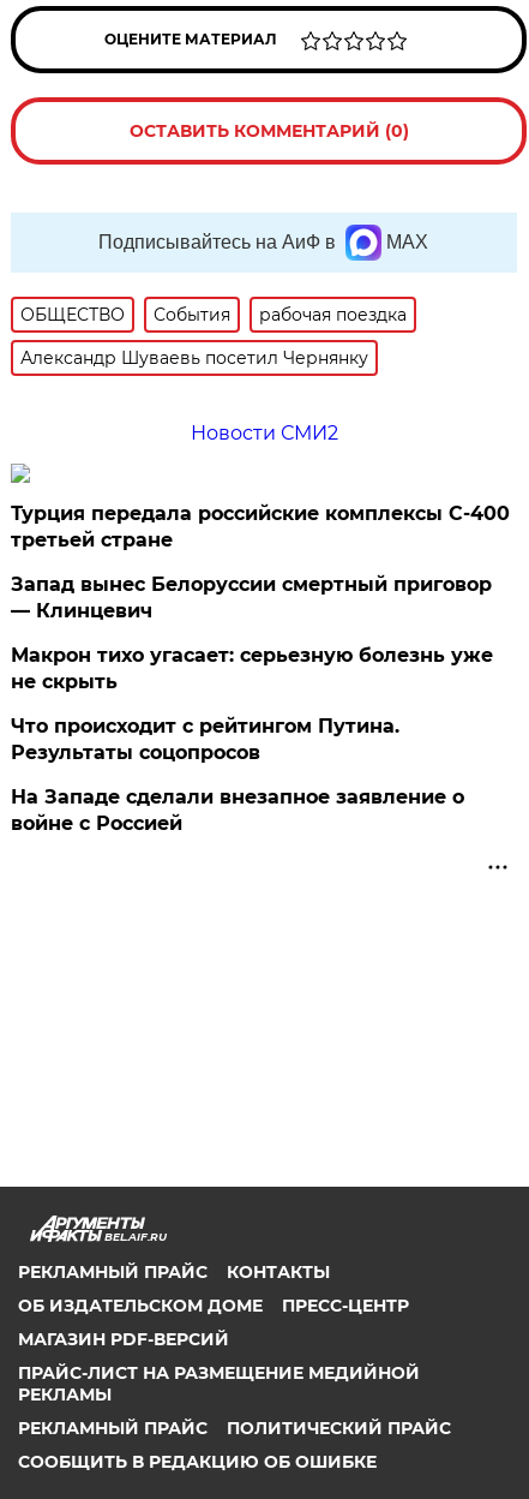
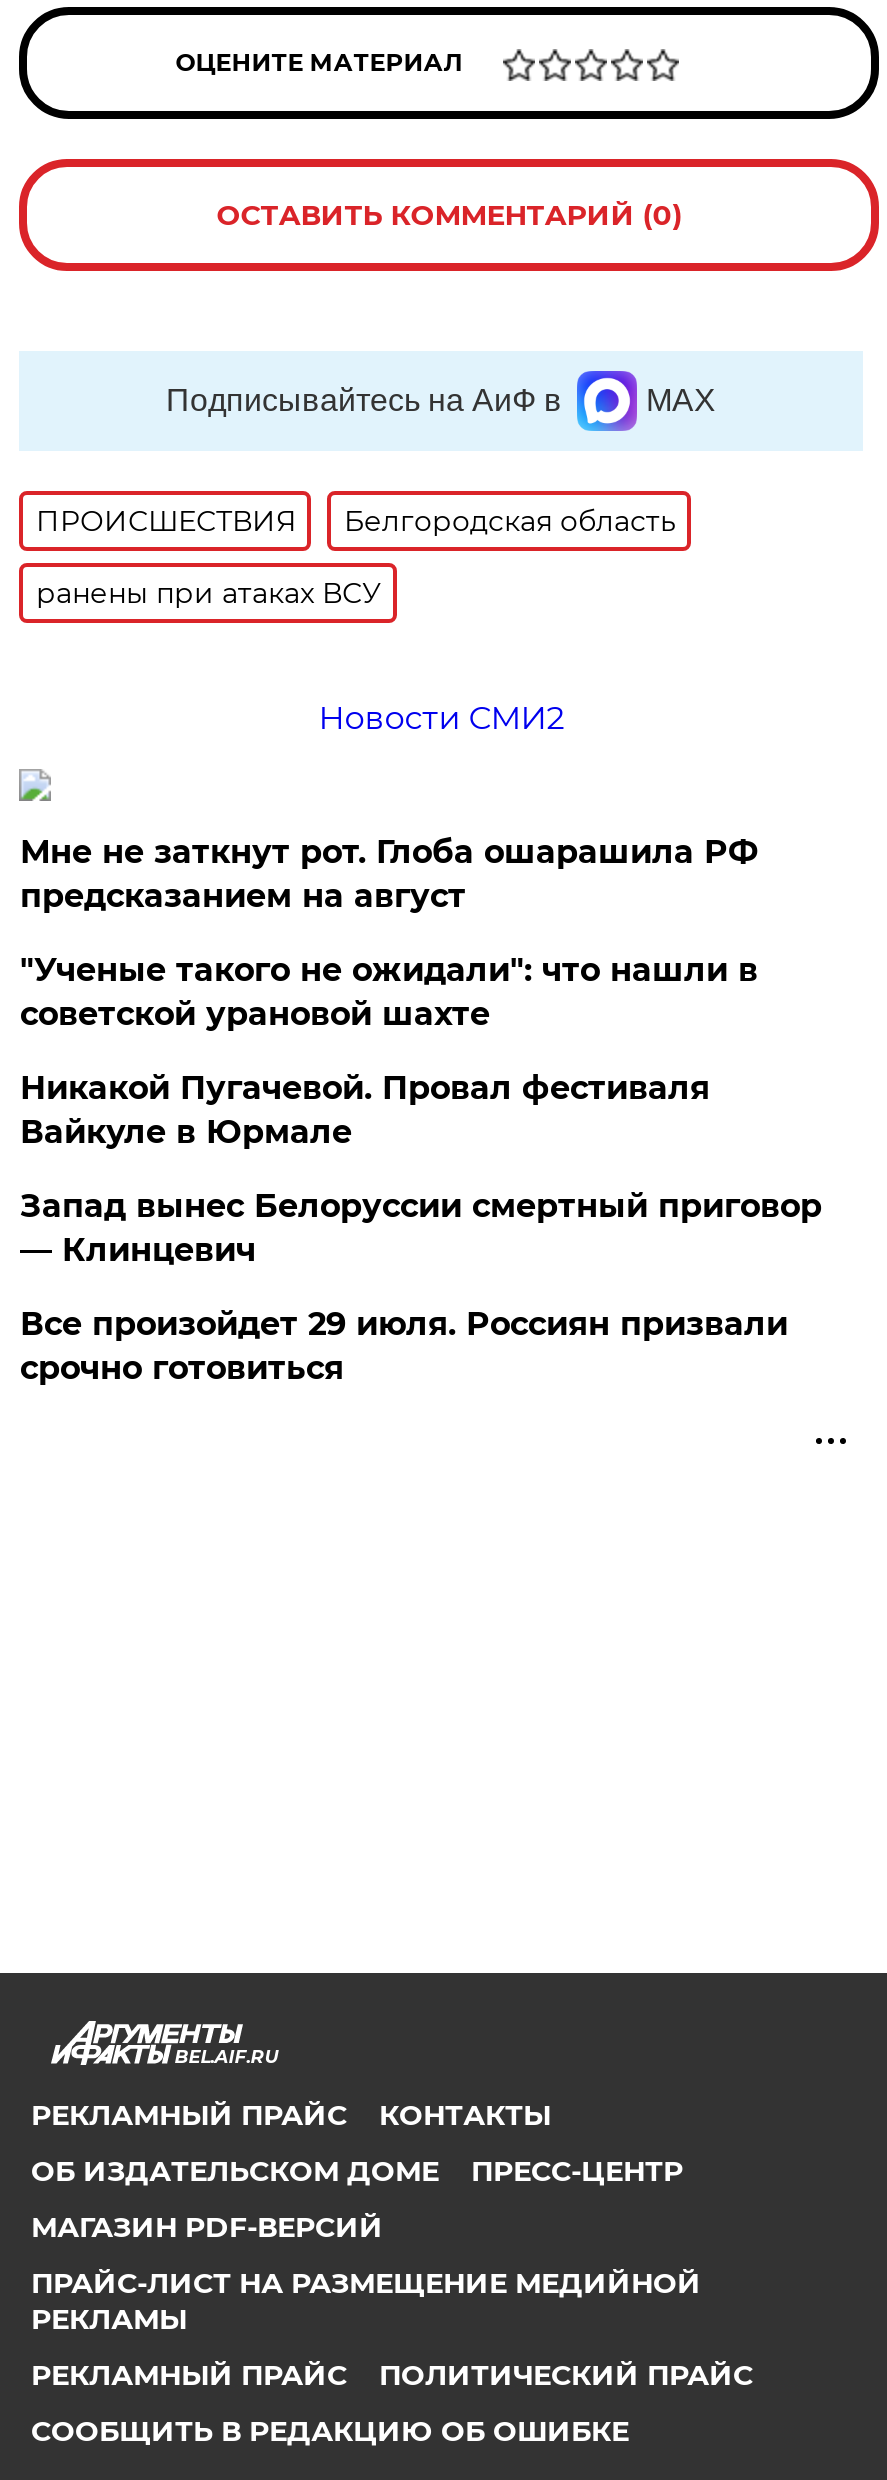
[21,304,407,326] ОБЩЕСТВО | События | рабочая поездка -> [36,503,676,539] ПРОИСШЕСТВИЯ | Белгородская область
[21,347,369,369] Александр Шуваевь посетил Чернянку -> [36,575,382,611] ранены при атаках ВСУ
[11,502,510,551] Турция передала российские комплексы С-400 | третьей стране -> [20,833,758,1151] Мне не заткнут рот. Глоба ошарашила РФ | предсказанием на август | "Ученые такого не ожидали": что нашли в | советской урановой шахте | Никакой Пугачевой. Провал фестиваля | Вайкуле в Юрмале
moved [11,573,492,622] -> [20,1187,822,1269]: Запад вынес Белоруссии смертный приговор | — Клинцевич
[11,644,493,835] Макрон тихо угасает: серьезную болезнь уже | не скрыть | Что происходит с рейтингом Путина. | Результаты соцопросов | На Западе сделали внезапное заявление о | войне с Россией -> [20,1305,788,1387] Все произойдет 29 июля. Россиян призвали | срочно готовиться

